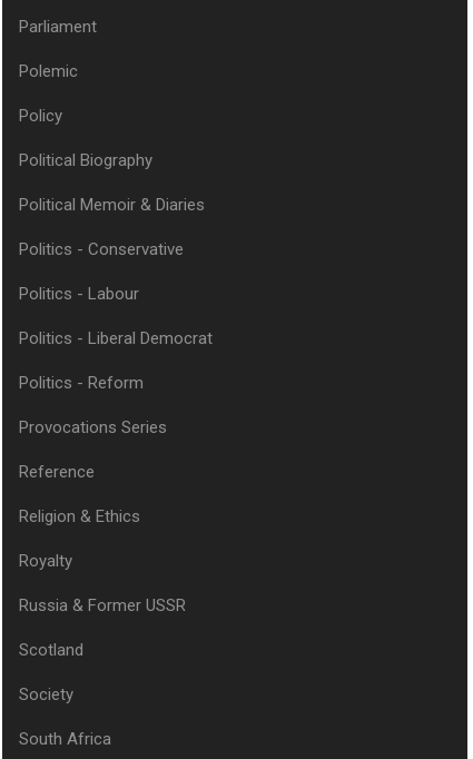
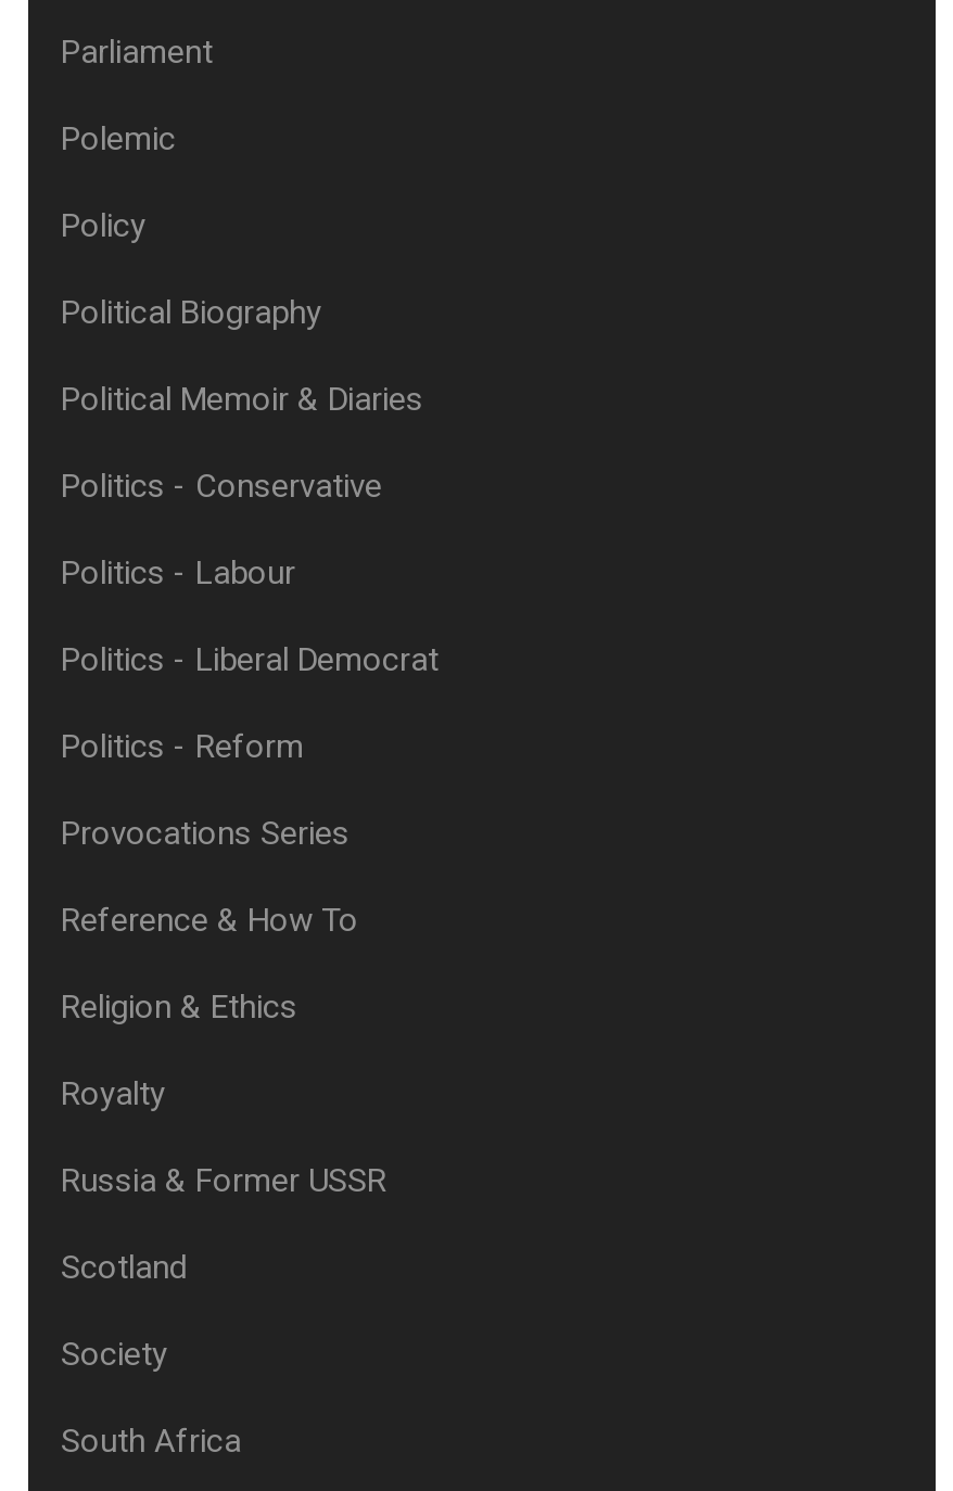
[19,462,95,482] Reference -> [61,902,358,941] Reference & How To

